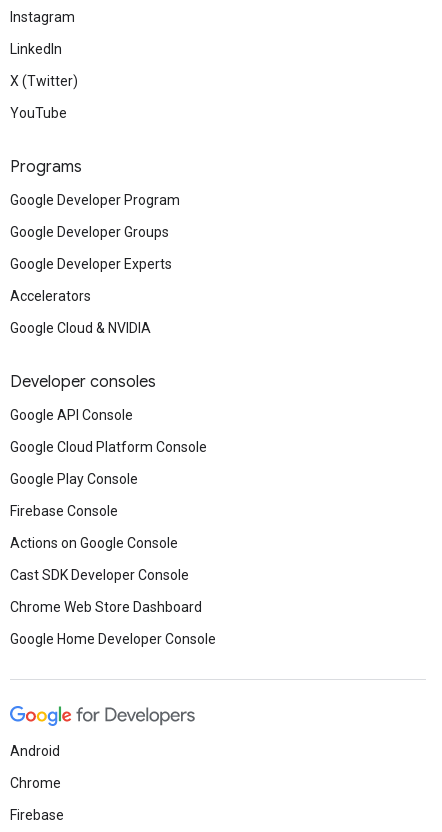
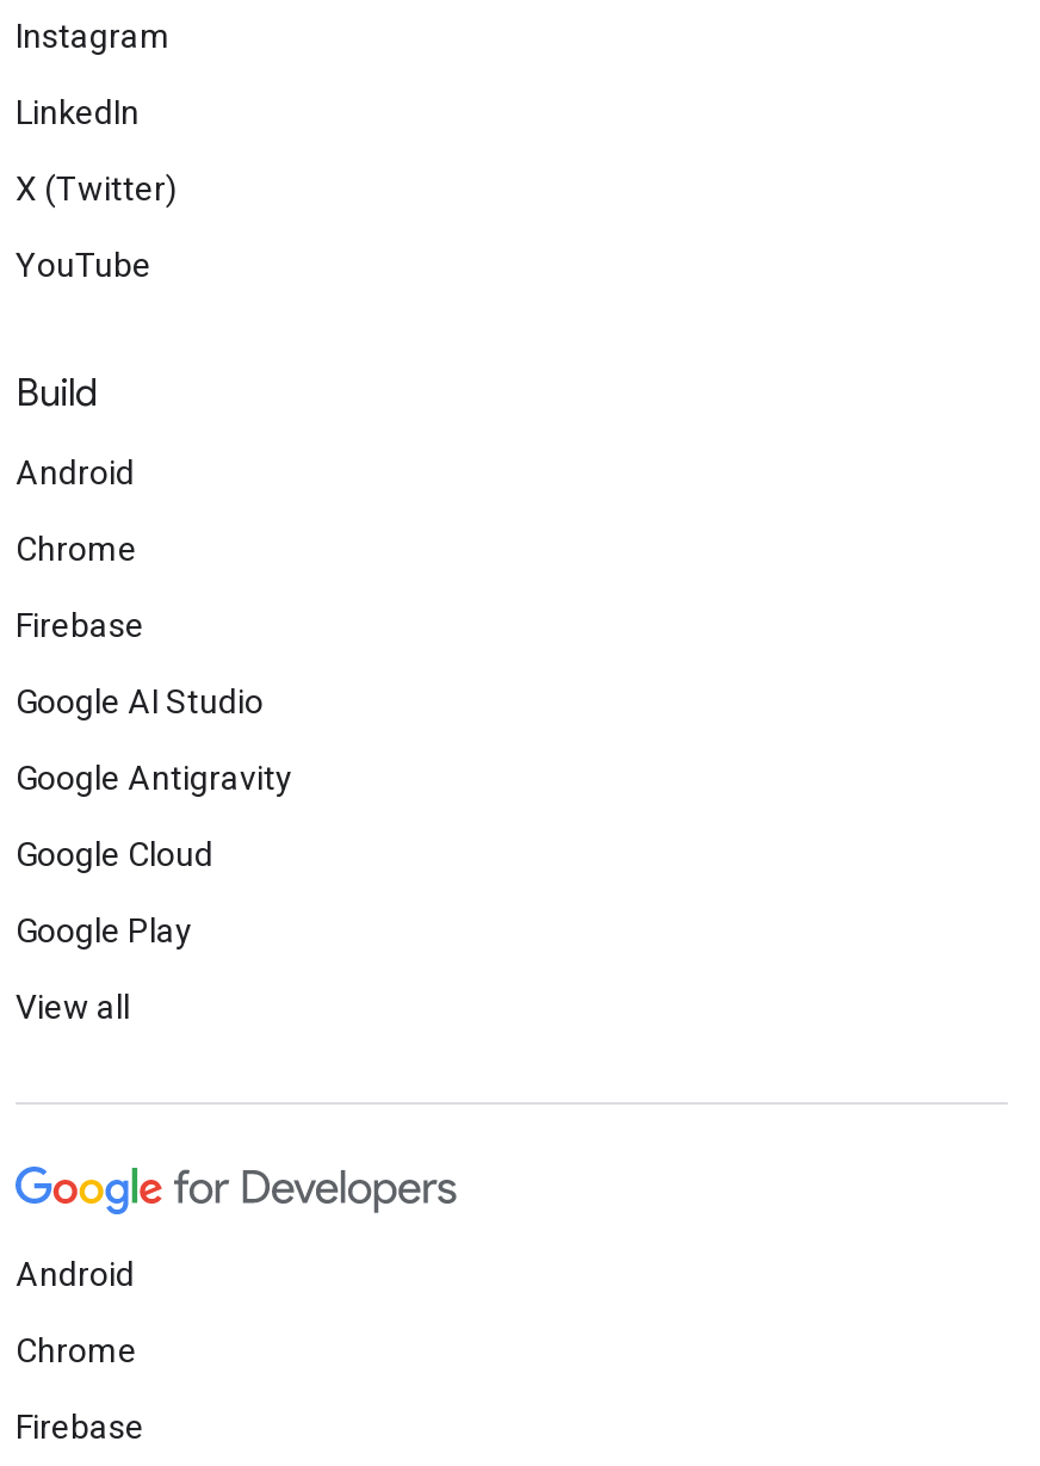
[10,157,216,647] Programs | Google Developer Program | Google Developer Groups | Google Developer Experts | Accelerators | Google Cloud & NVIDIA | Developer consoles | Google API Console | Google Cloud Platform Console | Google Play Console | Firebase Console | Actions on Google Console | Cast SDK Developer Console | Chrome Web Store Dashboard | Google Home Developer Console -> [16,370,292,1026] Build | Android | Chrome | Firebase | Google AI Studio | Google Antigravity | Google Cloud | Google Play | View all

